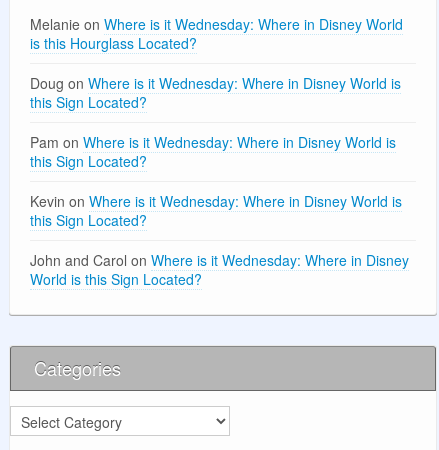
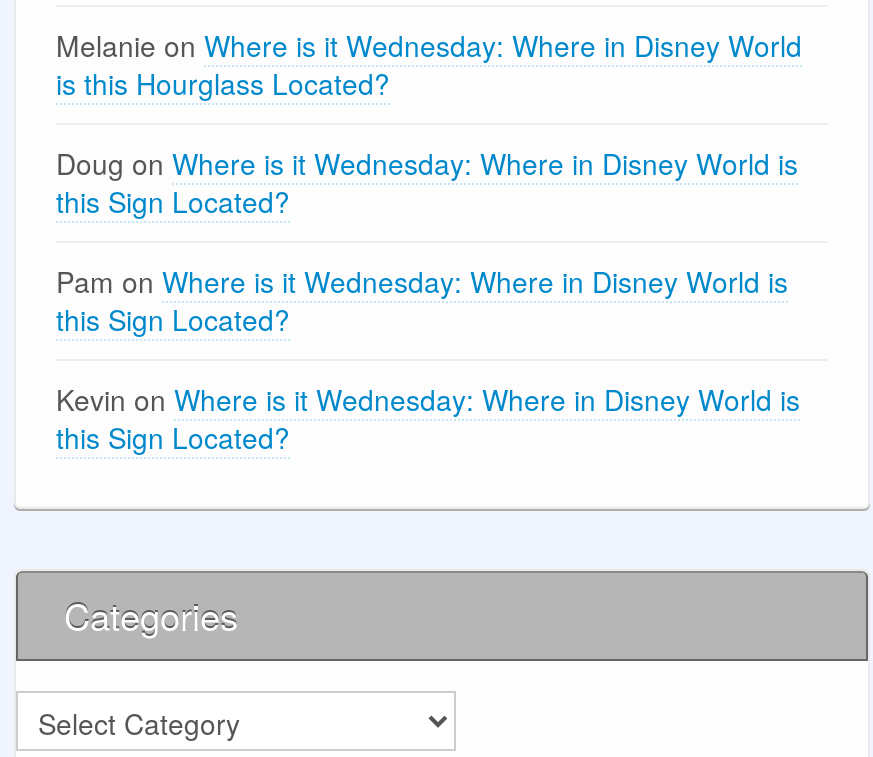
[30,250,409,289] John and Carol on Where is it Wednesday: Where in Disney | World is this Sign Located? -> none

